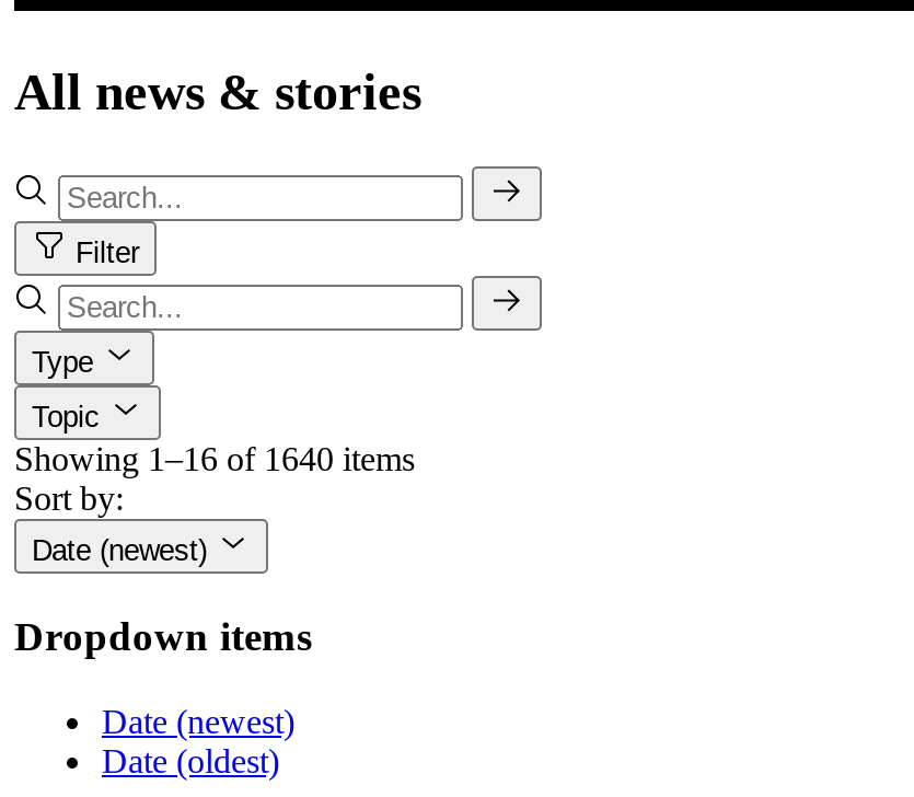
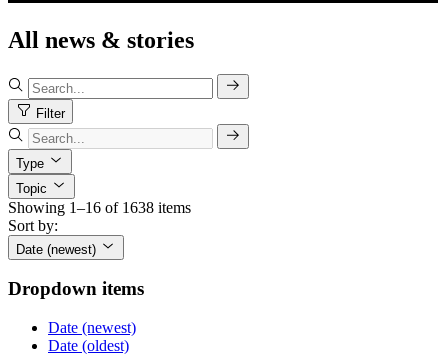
[14,439,415,477] Showing 1–16 of 1640 items -> [8,199,191,216] Showing 1–16 of 1638 items

